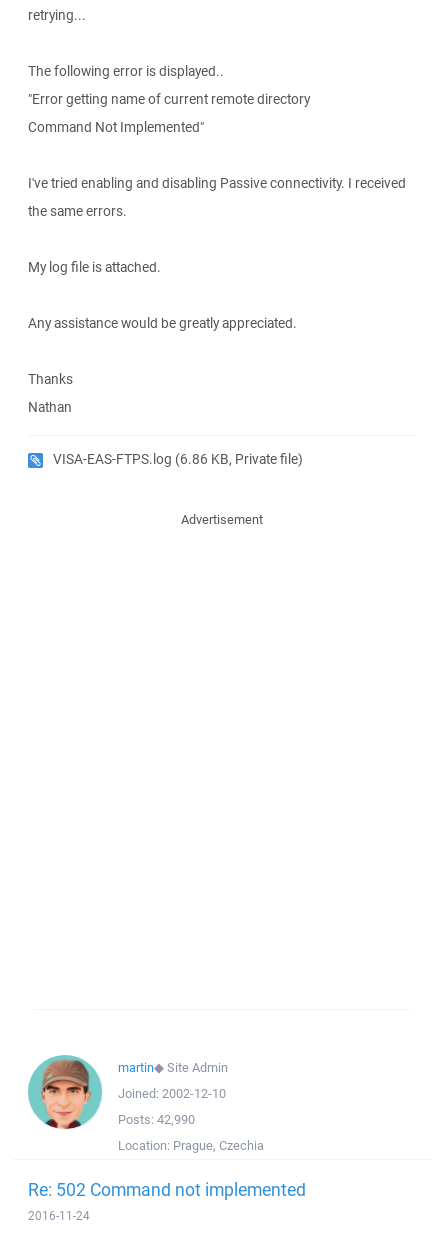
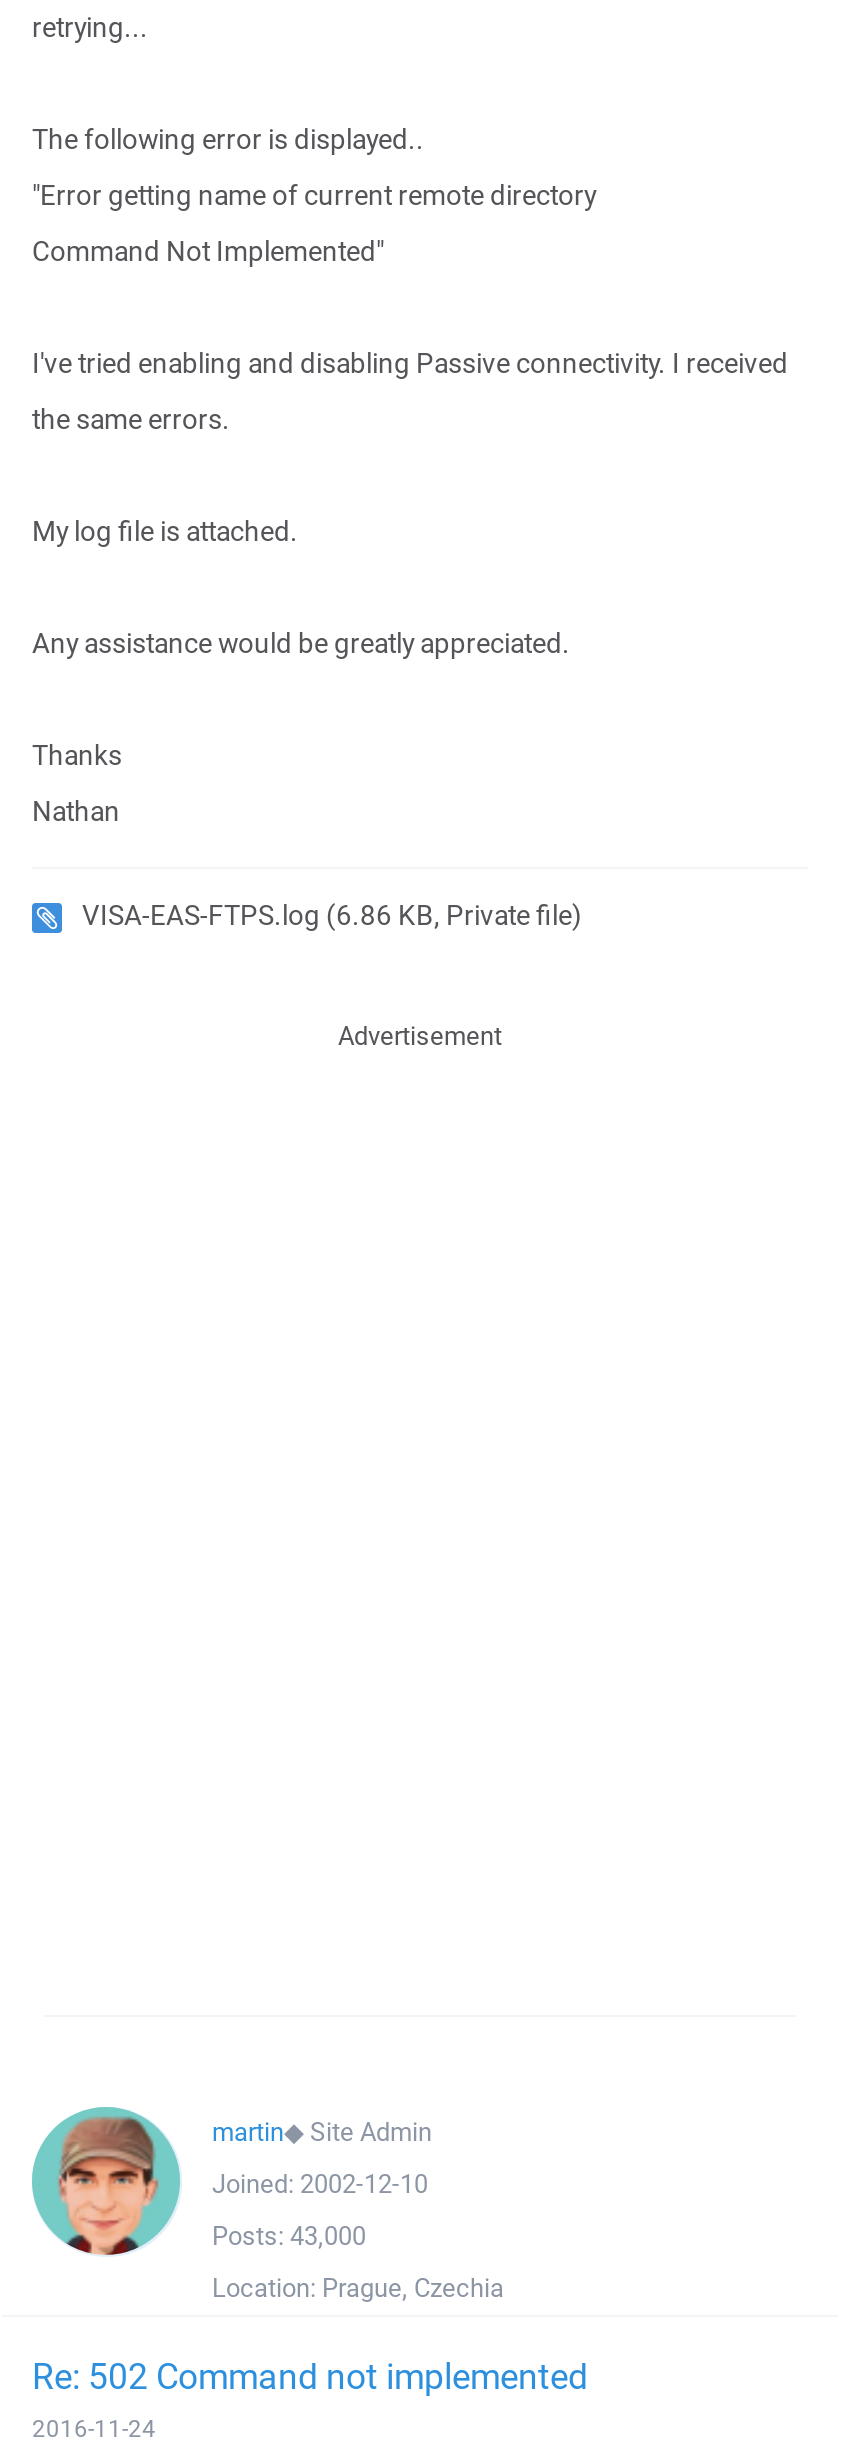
[118,1111,195,1128] Posts: 42,990 -> [212,2219,366,2253] Posts: 43,000

